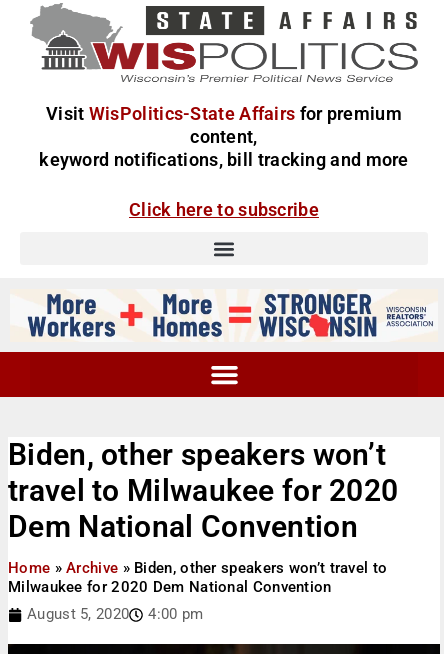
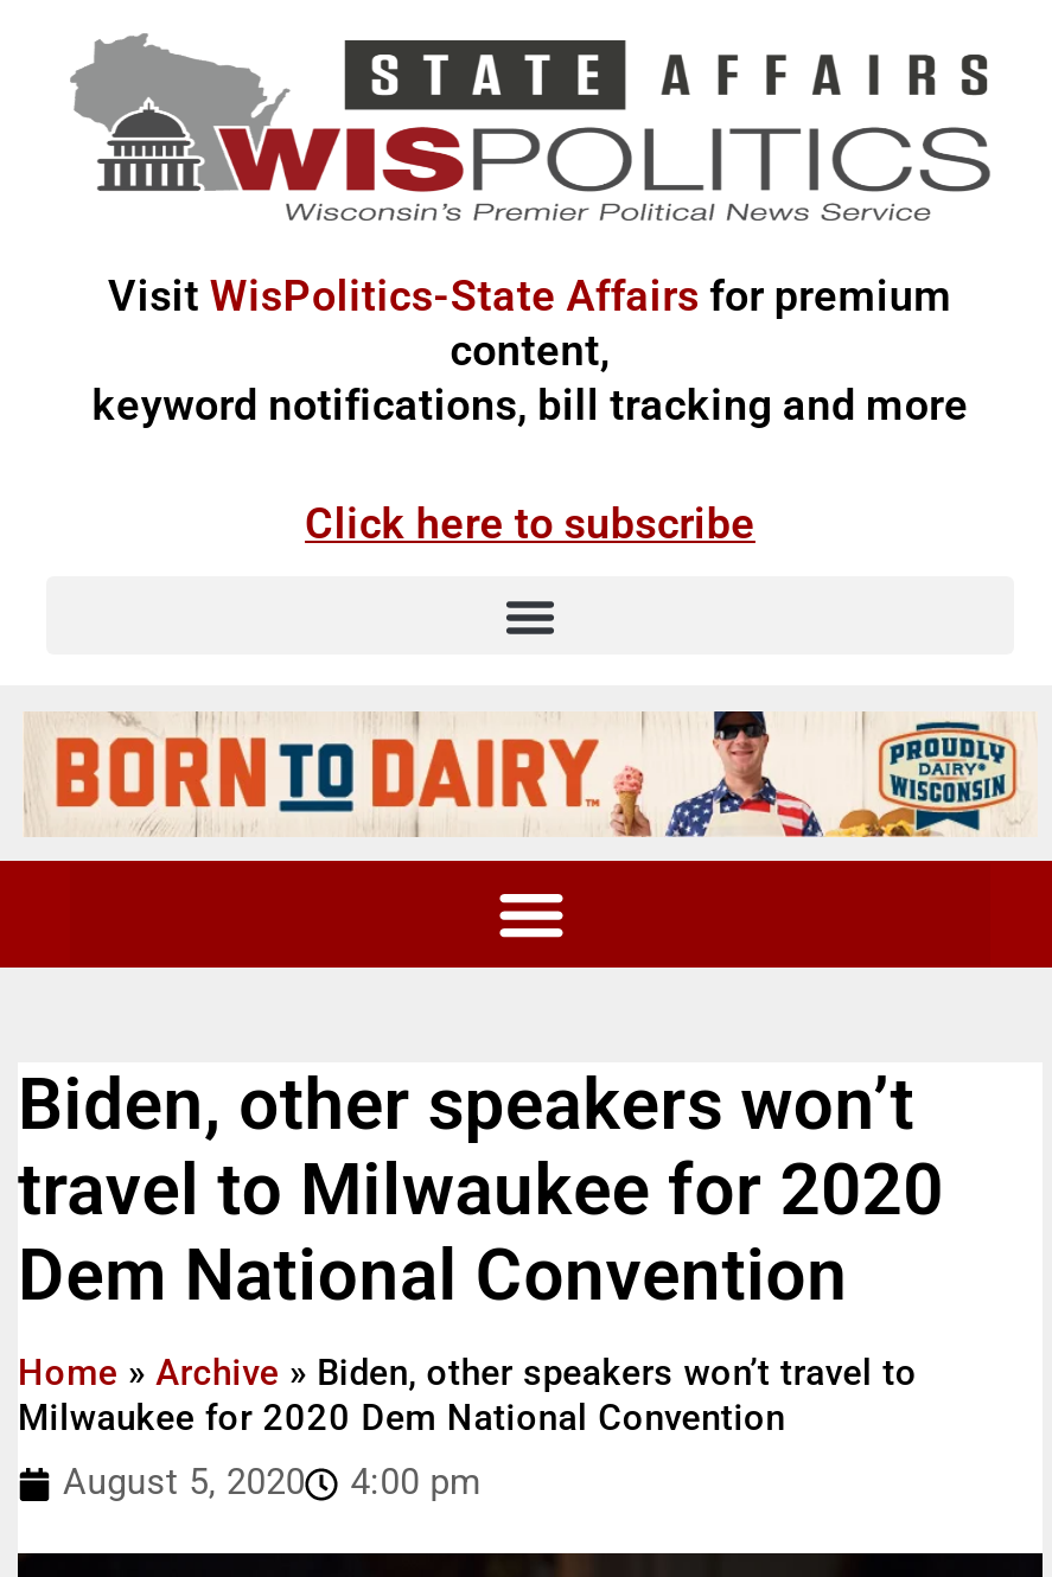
[11,289,434,342] [image] -> [25,709,1026,839] [image]

